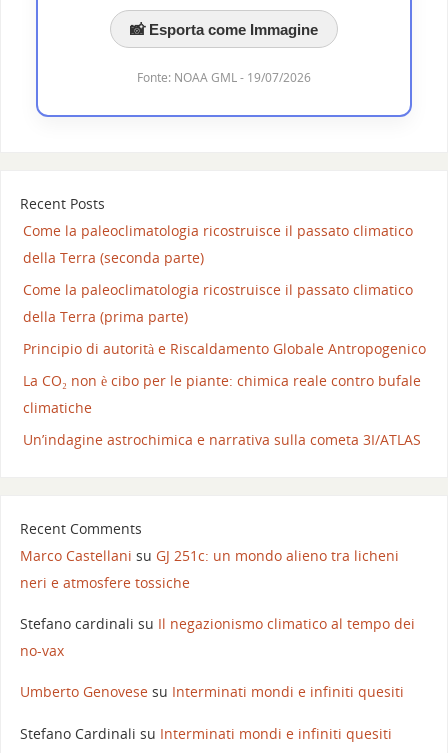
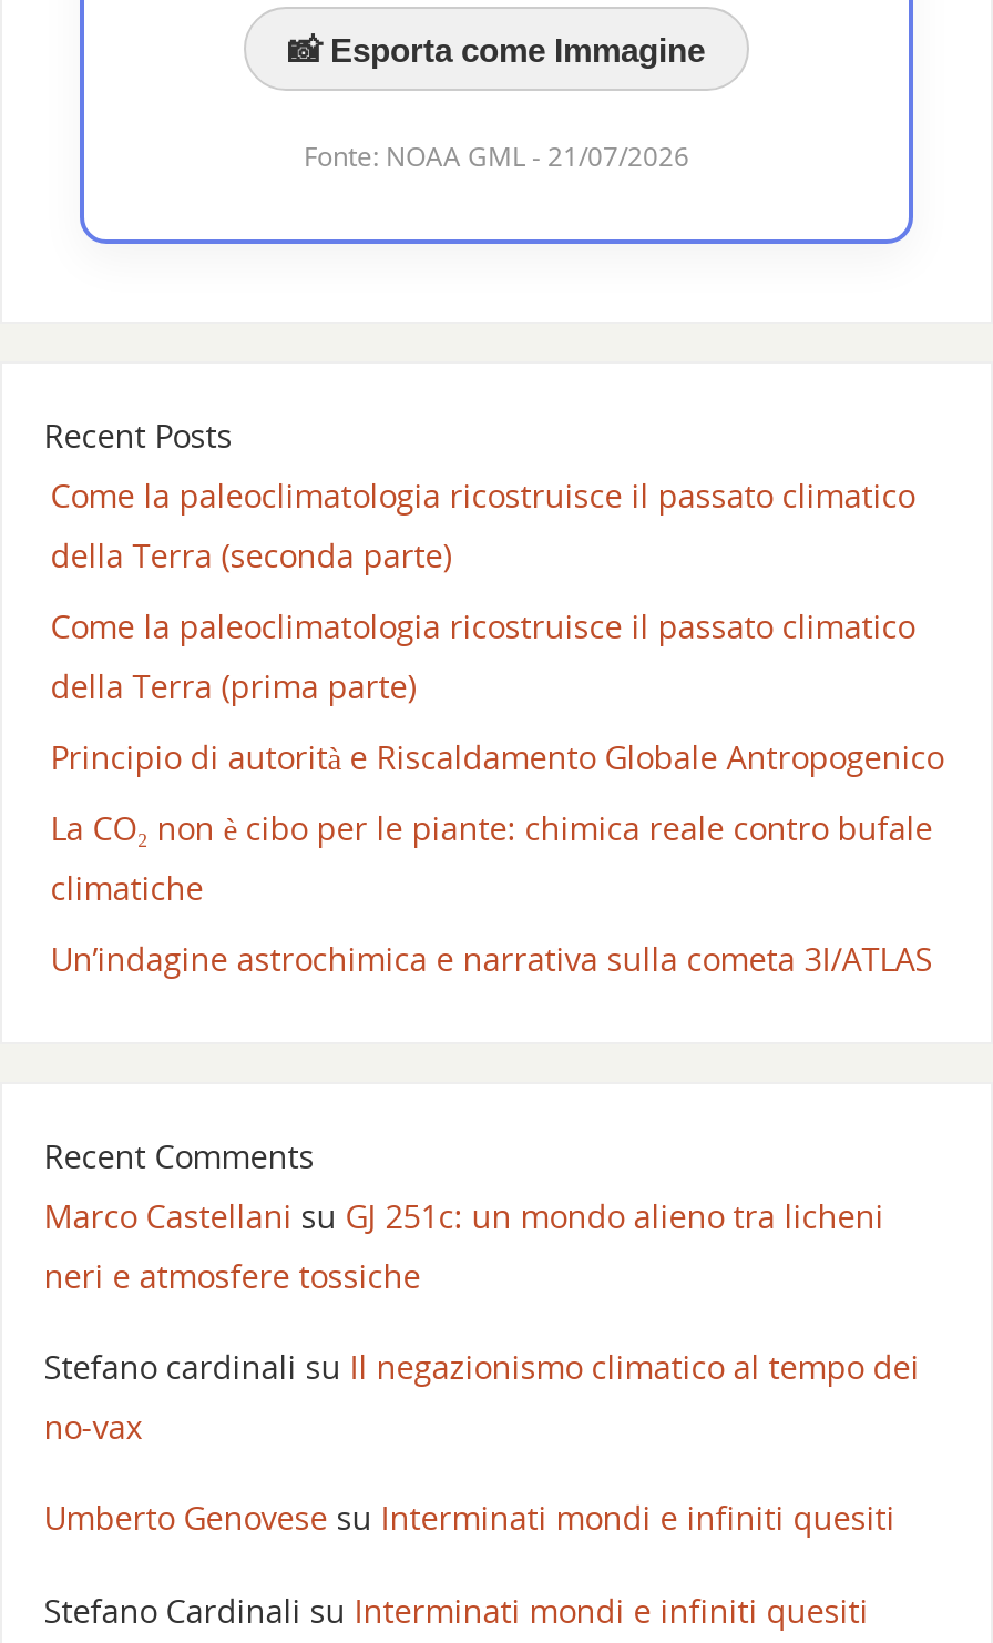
[137,69,311,86] Fonte: NOAA GML - 19/07/2026 -> [304,138,689,176] Fonte: NOAA GML - 21/07/2026

